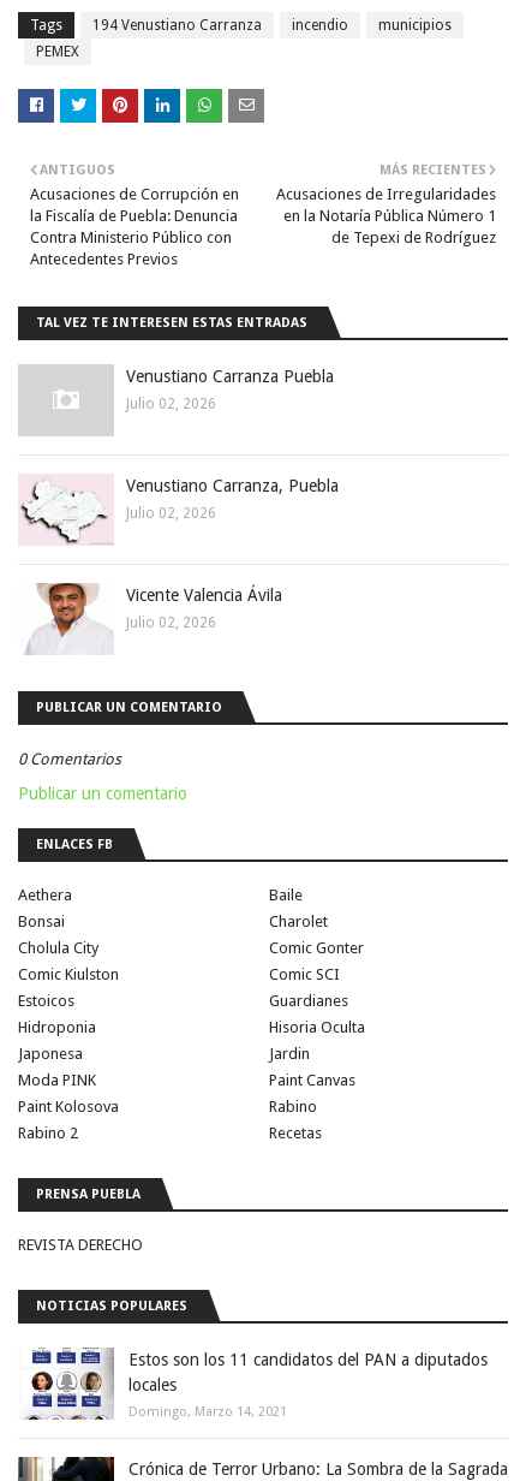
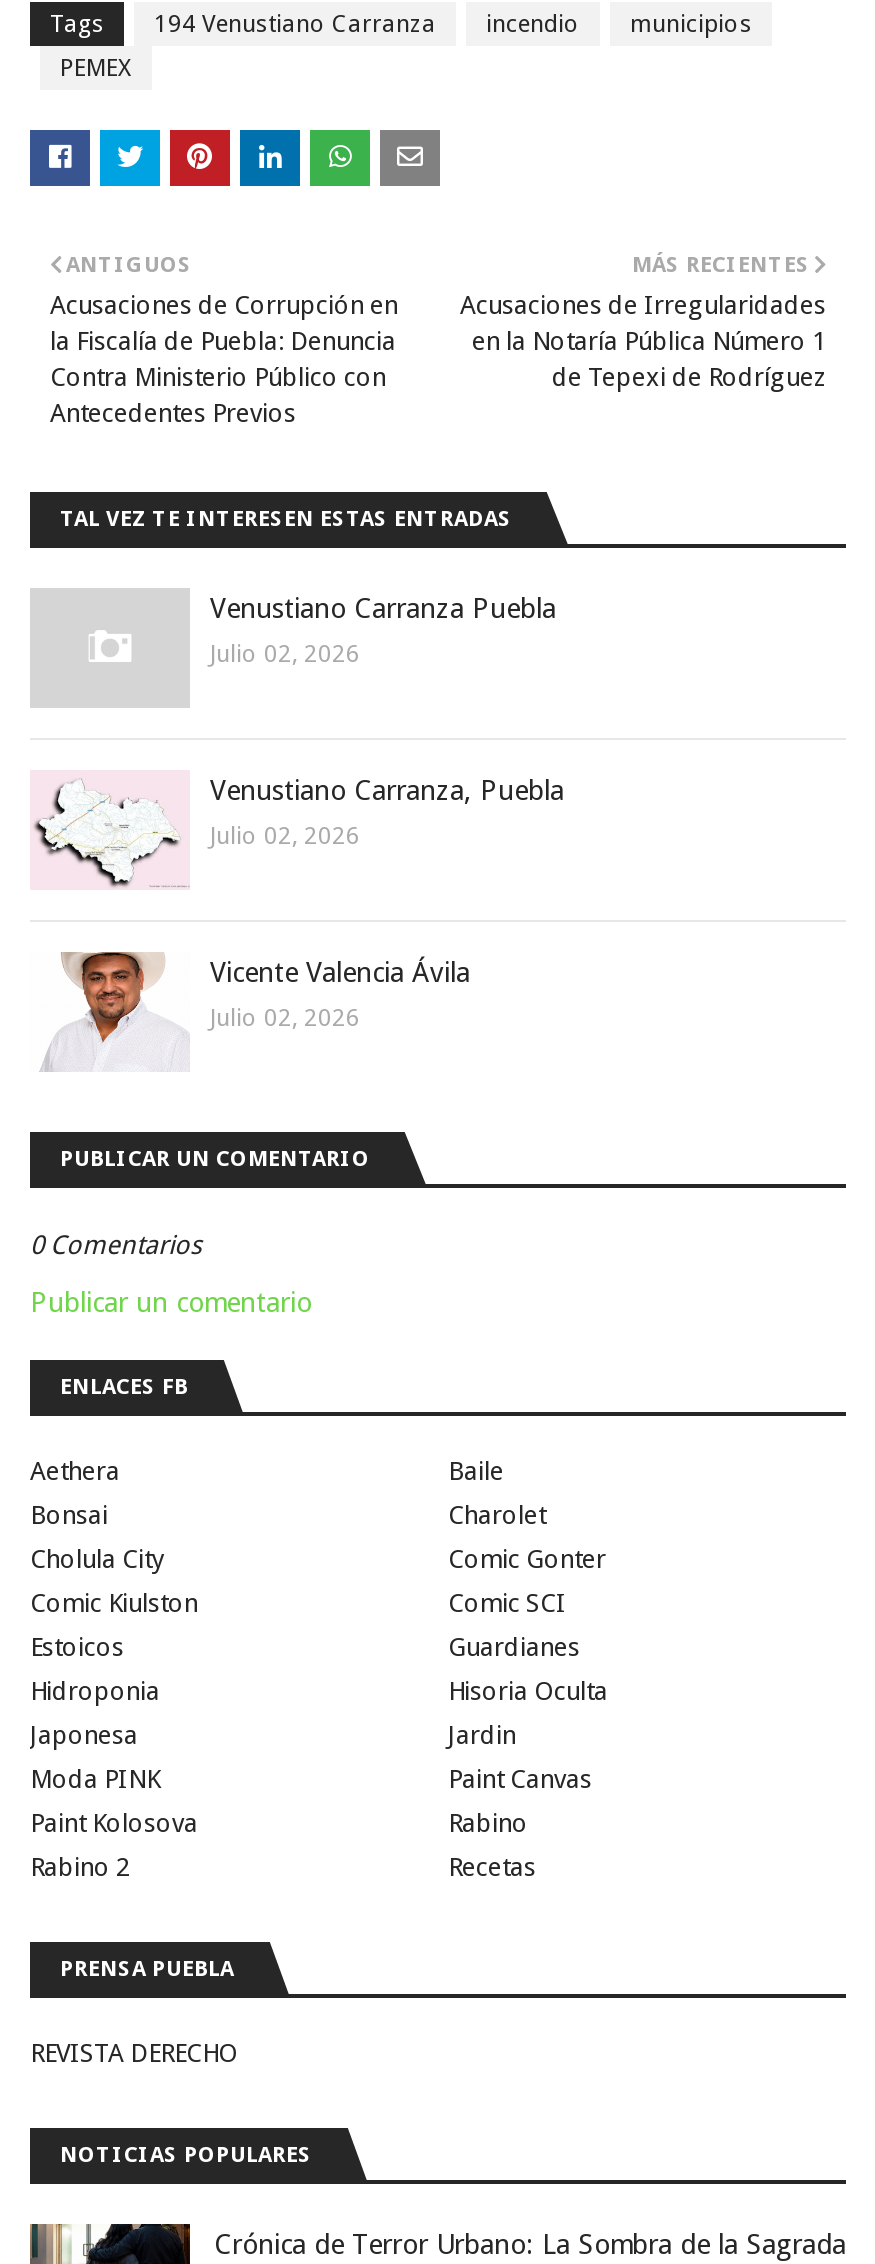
[18,1348,488,1433] [image] | Estos son los 11 candidatos del PAN a diputados | locales | Domingo, Marzo 14, 2021 -> none

